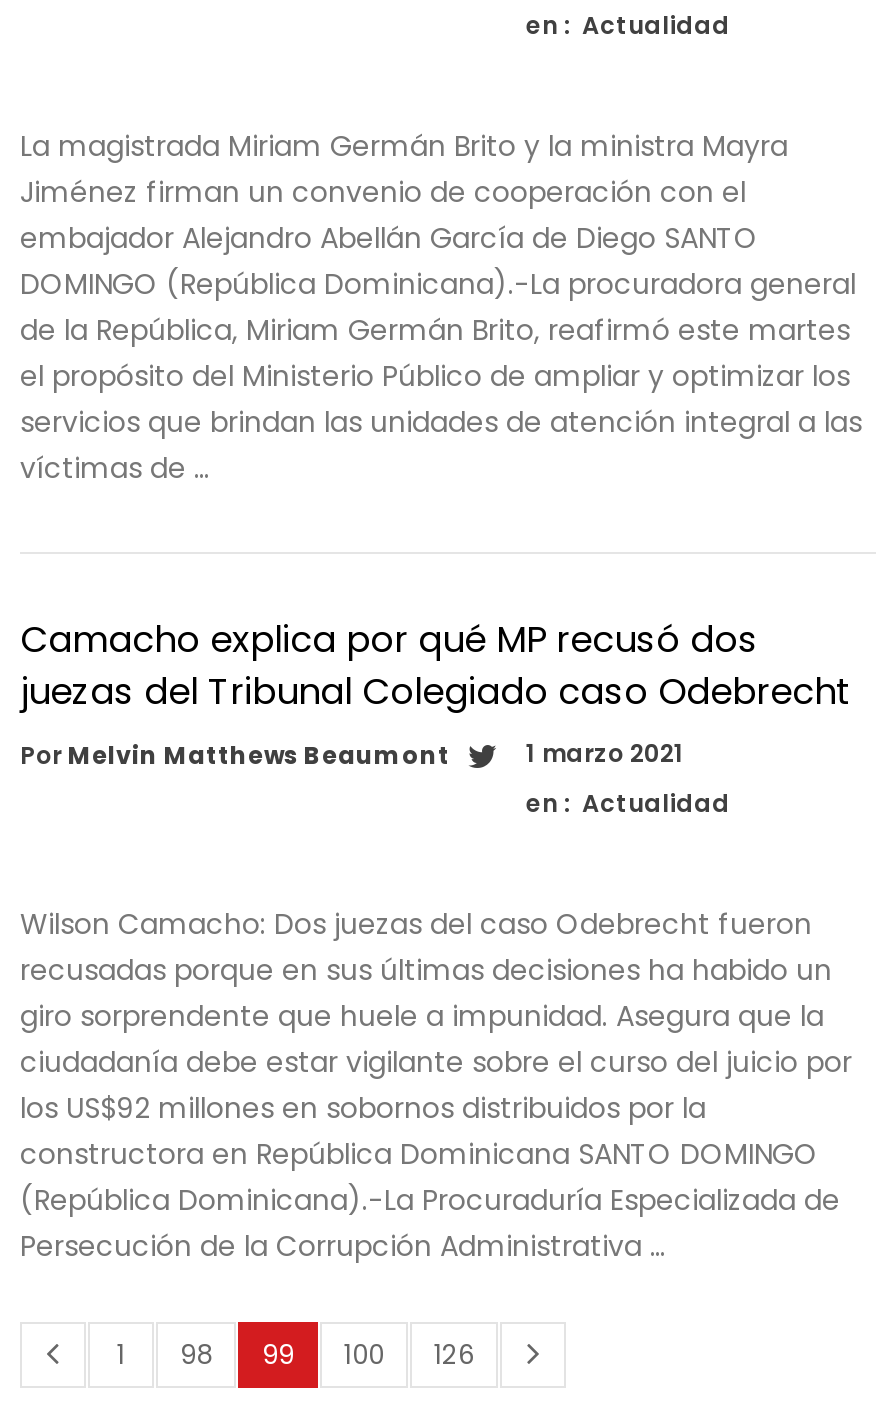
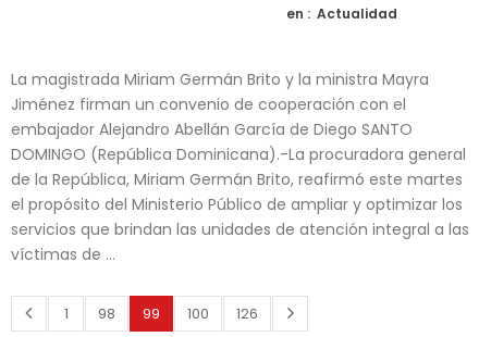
[20,615,852,1267] Camacho explica por qué MP recusó dos | juezas del Tribunal Colegiado caso Odebrecht | Por Melvin Matthews Beaumont | 1 marzo 2021 | en : Actualidad | Wilson Camacho: Dos juezas del caso Odebrecht fueron | recusadas porque en sus últimas decisiones ha habido un | giro sorprendente que huele a impunidad. Asegura que la | ciudadanía debe estar vigilante sobre el curso del juicio por | los US$92 millones en sobornos distribuidos por la | constructora en República Dominicana SANTO DOMINGO | (República Dominicana).-La Procuraduría Especializada de | Persecución de la Corrupción Administrativa … -> none

